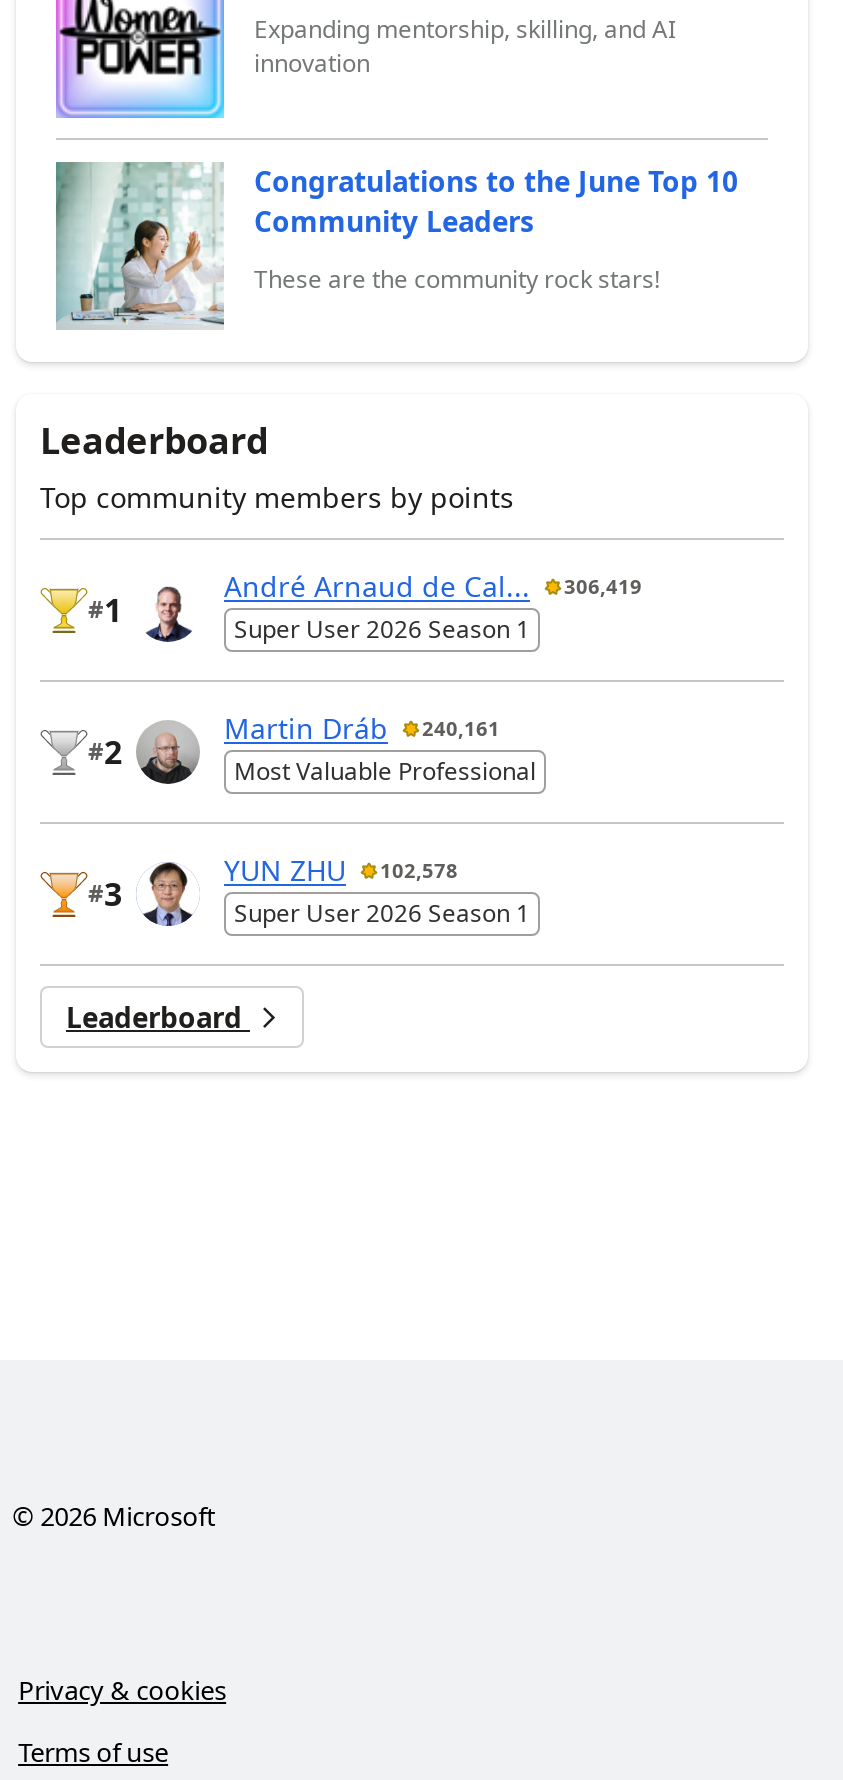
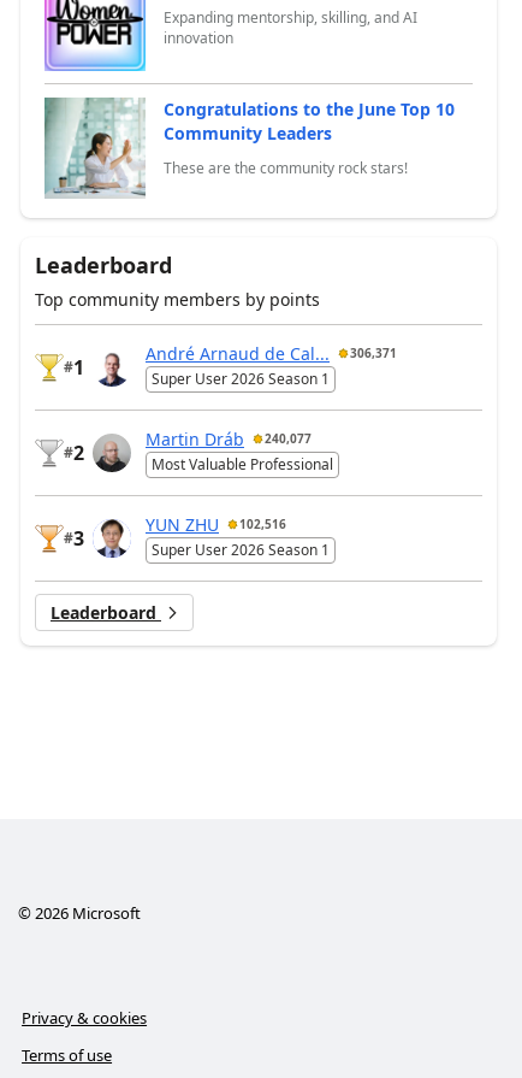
[224,568,642,606] André Arnaud de Cal... 306,419 -> [146,342,397,365] André Arnaud de Cal... 306,371
[224,710,500,748] Martin Dráb 240,161 -> [146,427,312,450] Martin Dráb 240,077
[224,852,458,890] YUN ZHU 102,578 -> [146,513,286,536] YUN ZHU 102,516

